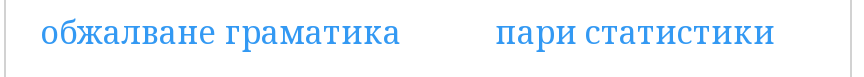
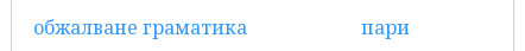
[495,10,775,54] пари статистики -> [361,14,410,40] пари

